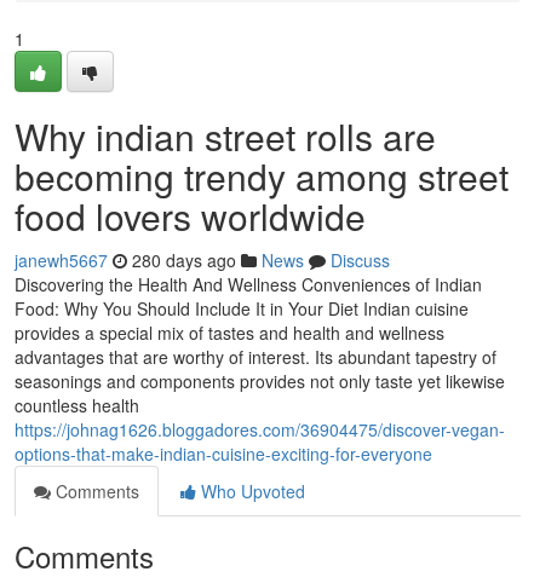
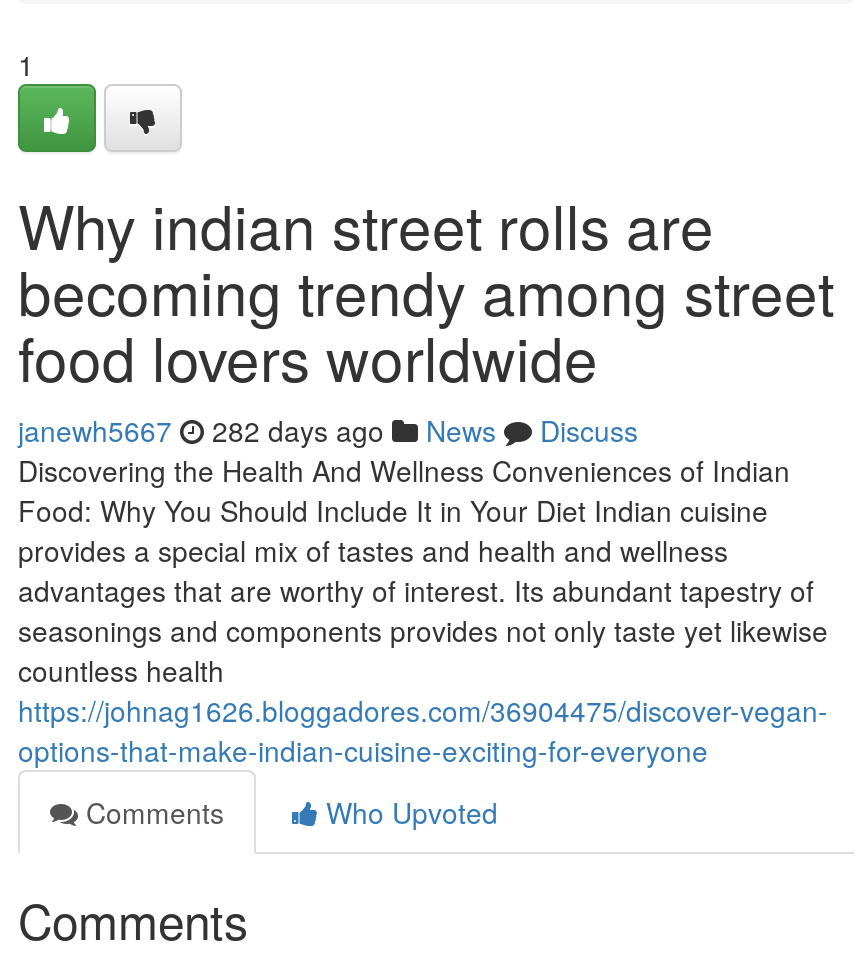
[15,248,390,272] janewh5667 280 days ago News Discuss -> [18,410,638,450] janewh5667 282 days ago News Discuss

